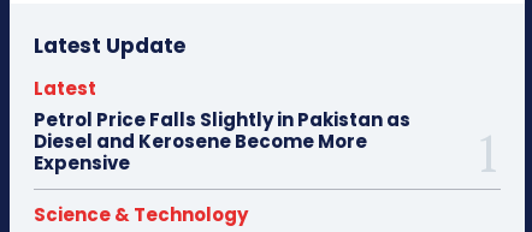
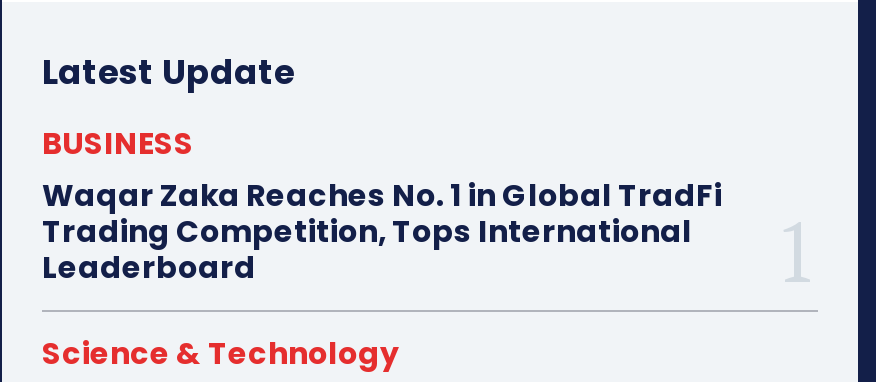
[34,76,410,176] Latest | Petrol Price Falls Slightly in Pakistan as | Diesel and Kerosene Become More | Expensive -> [42,123,722,289] BUSINESS | Waqar Zaka Reaches No. 1 in Global TradFi | Trading Competition, Tops International | Leaderboard

